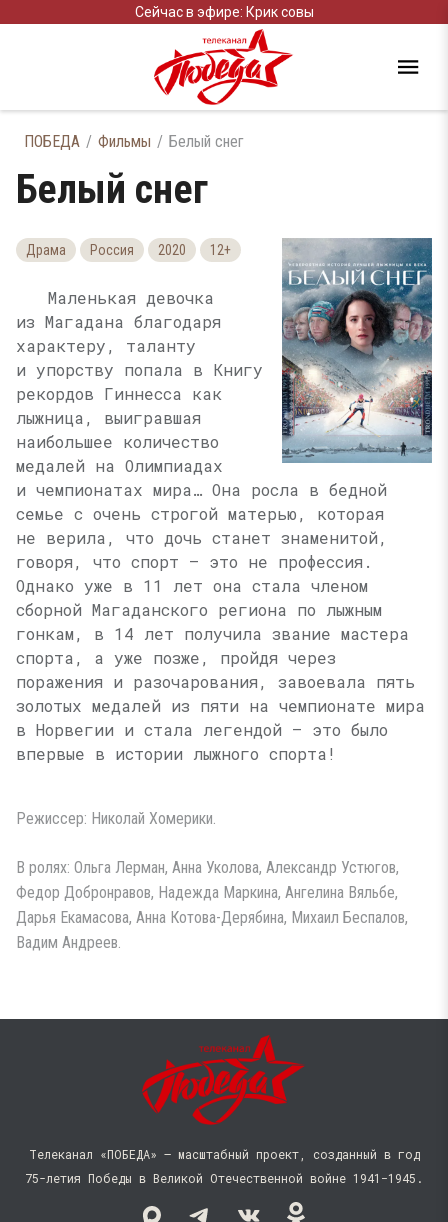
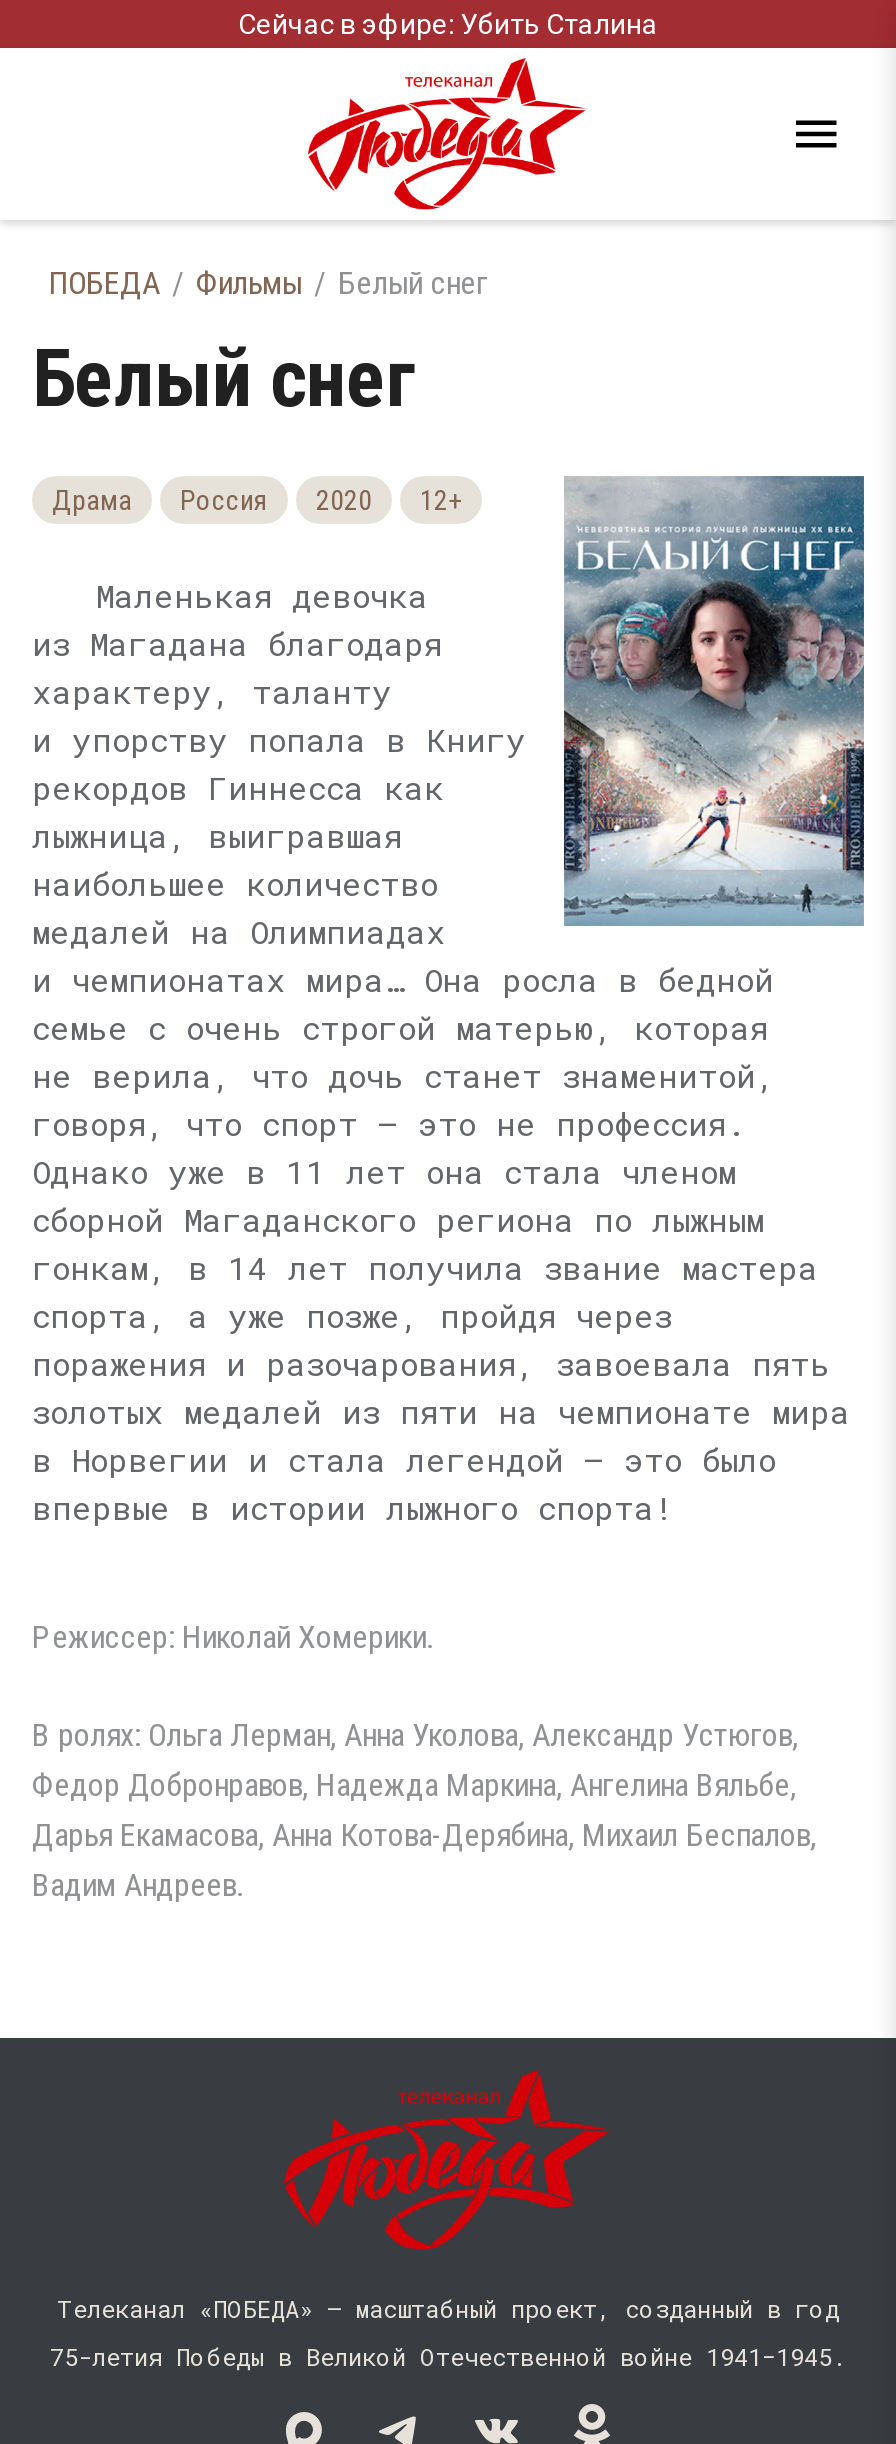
[134,4,313,20] Сейчас в эфире: Крик совы -> [238,8,658,40] Сейчас в эфире: Убить Сталина

